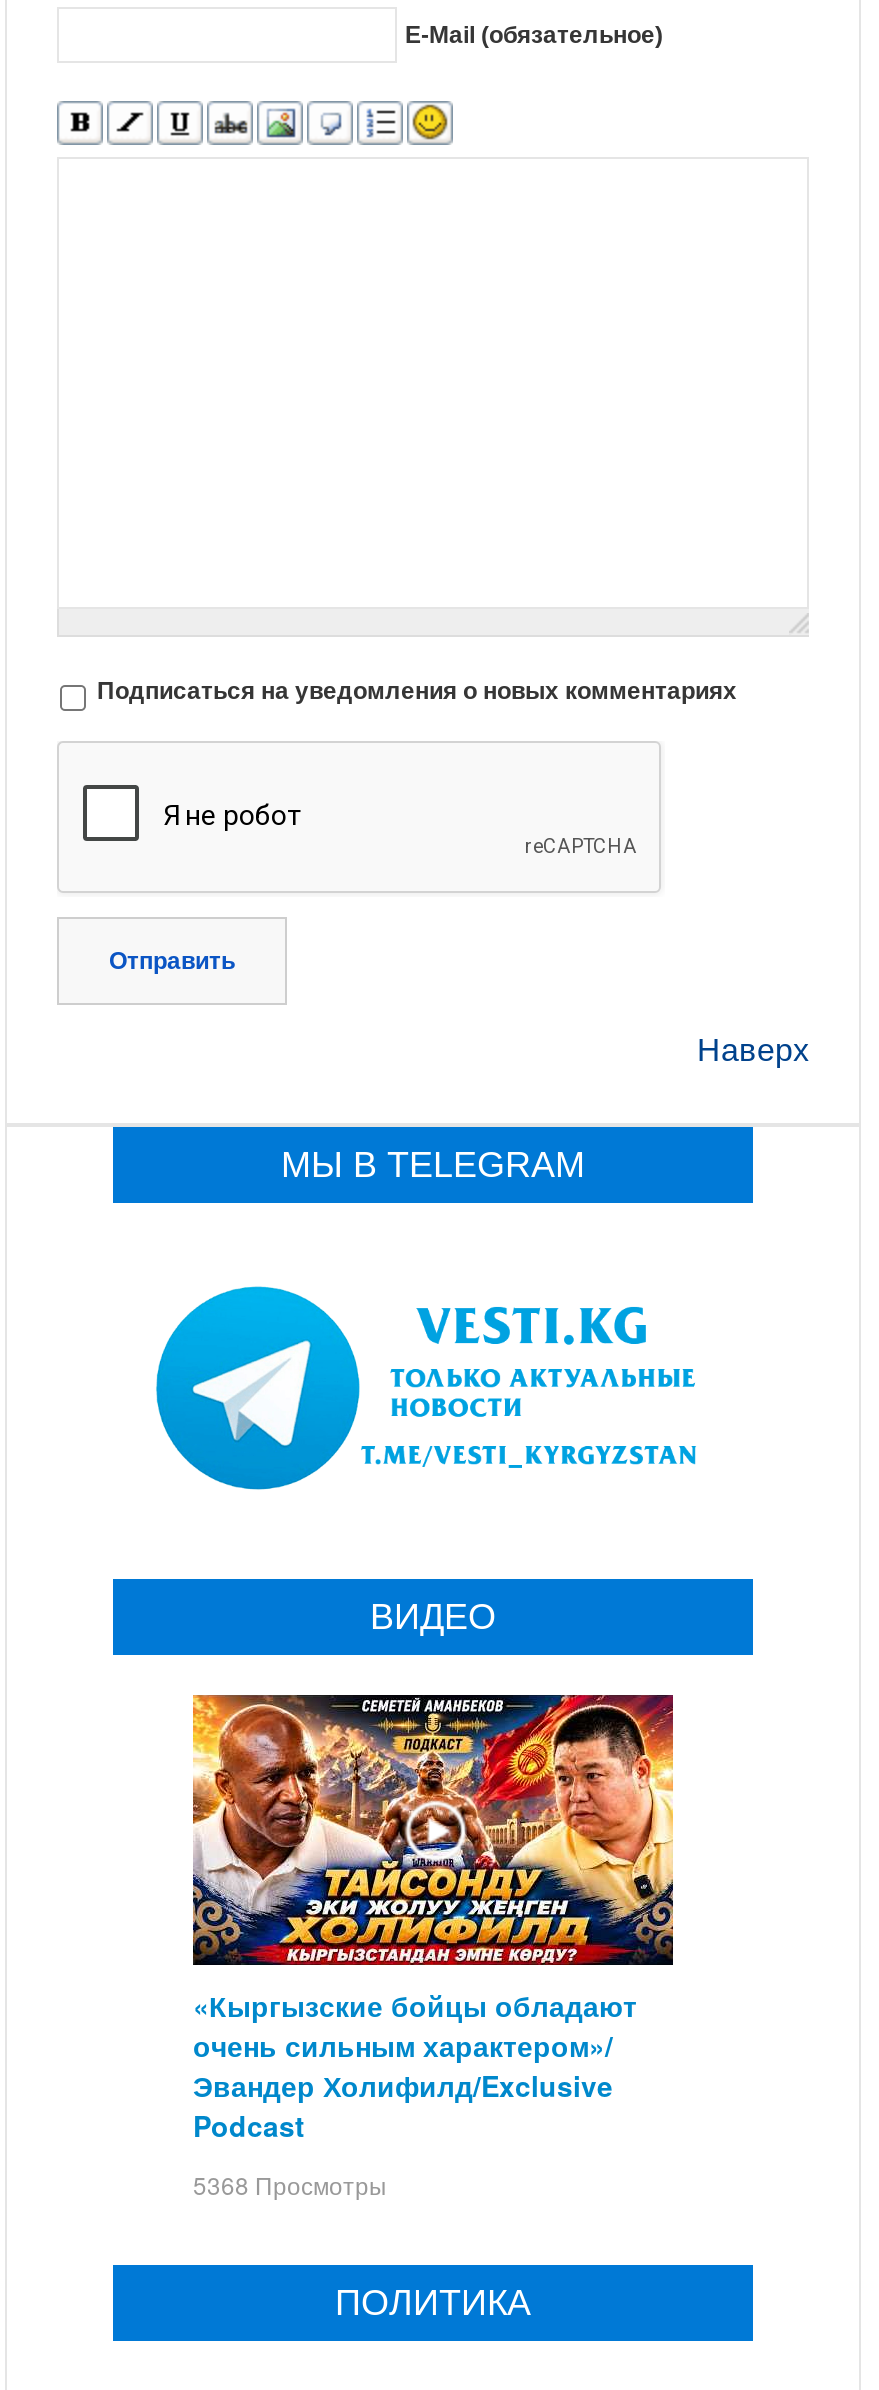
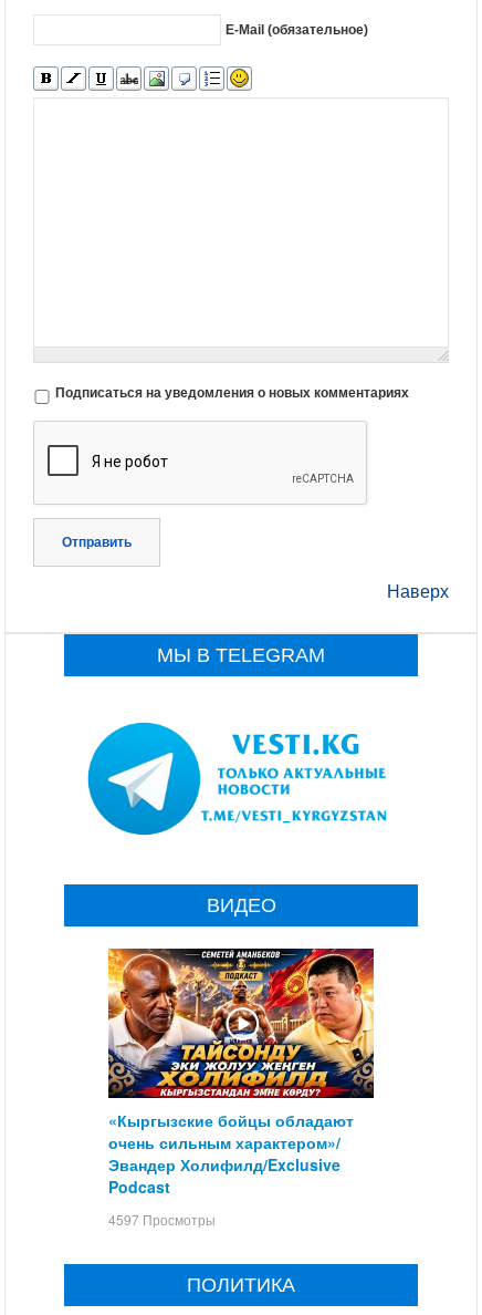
[193,2167,387,2201] 5368 Просмотры -> [108,1210,216,1228] 4597 Просмотры

